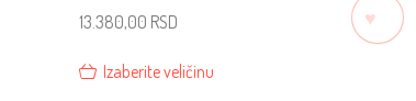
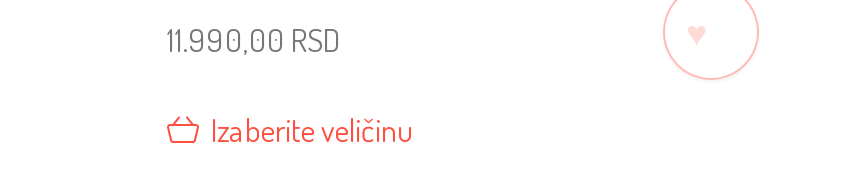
[79,11,178,33] 13.380,00 RSD -> [167,20,341,60] 11.990,00 RSD

